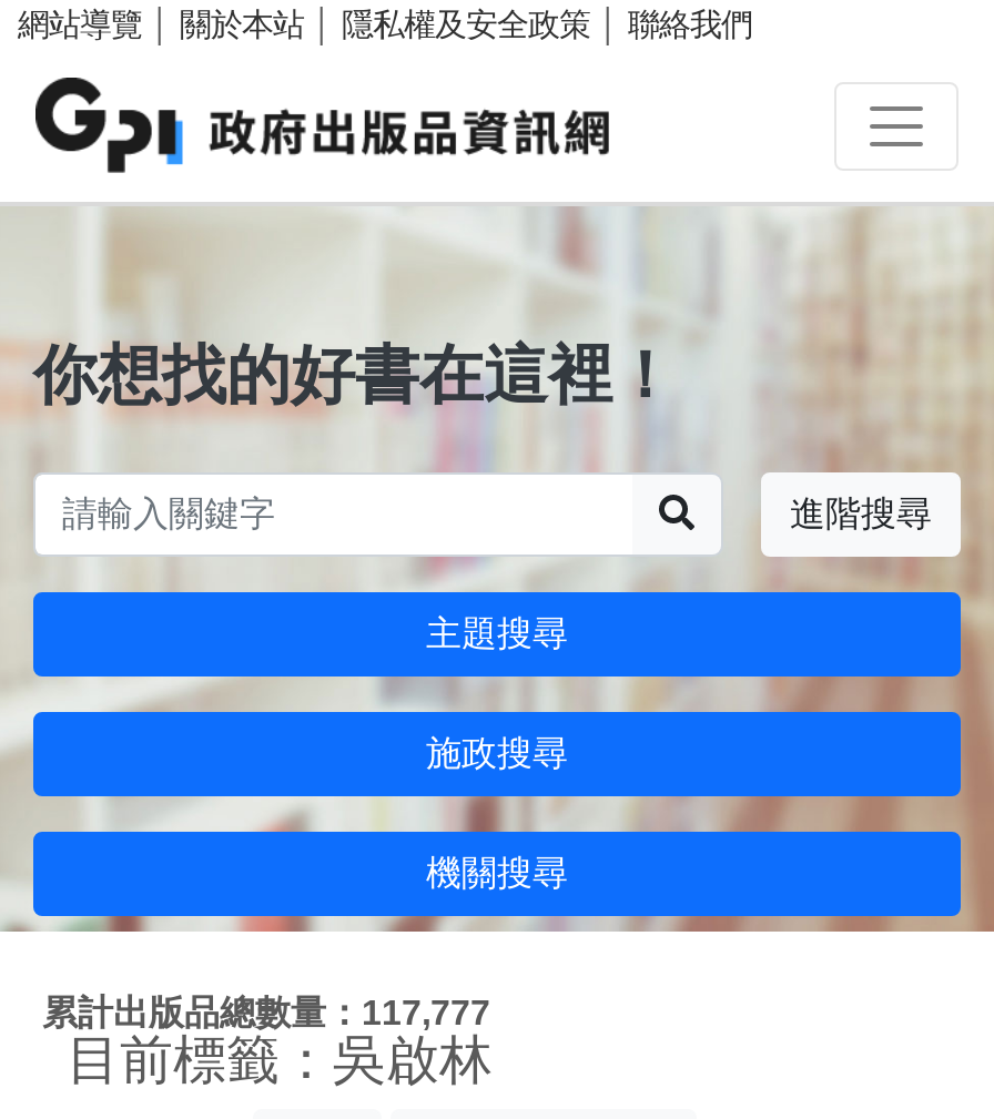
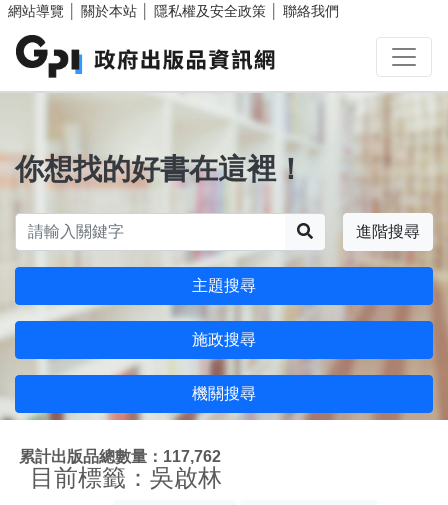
[42,993,490,1031] 累計出版品總數量：117,777 -> [19,448,221,465] 累計出版品總數量：117,762

